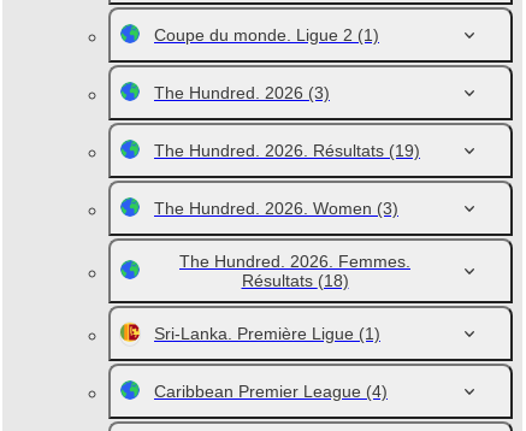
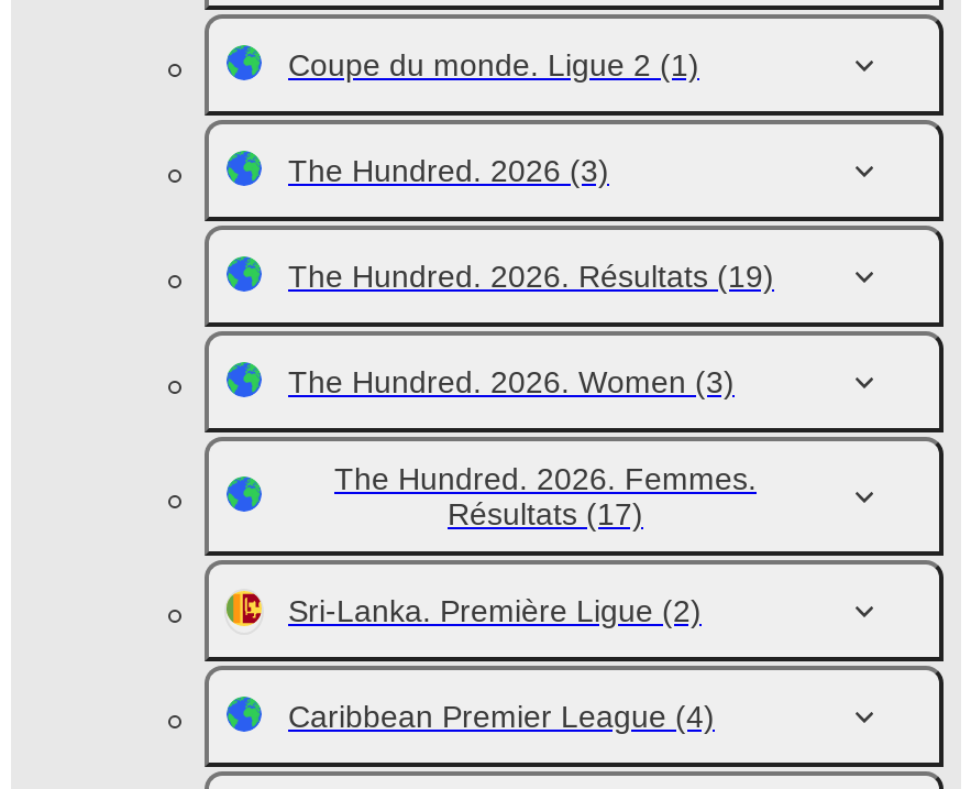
[241,271,348,290] Résultats (18) -> [448,496,643,532] Résultats (17)
[154,324,380,343] Sri-Lanka. Première Ligue (1) -> [288,593,702,628] Sri-Lanka. Première Ligue (2)

